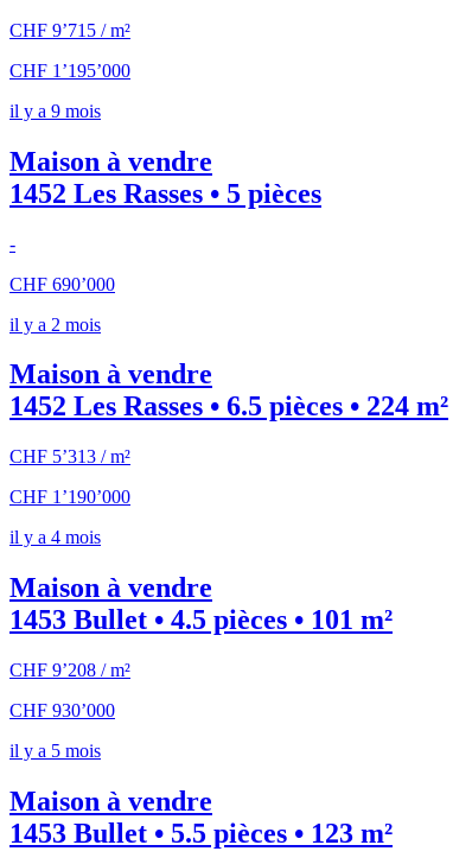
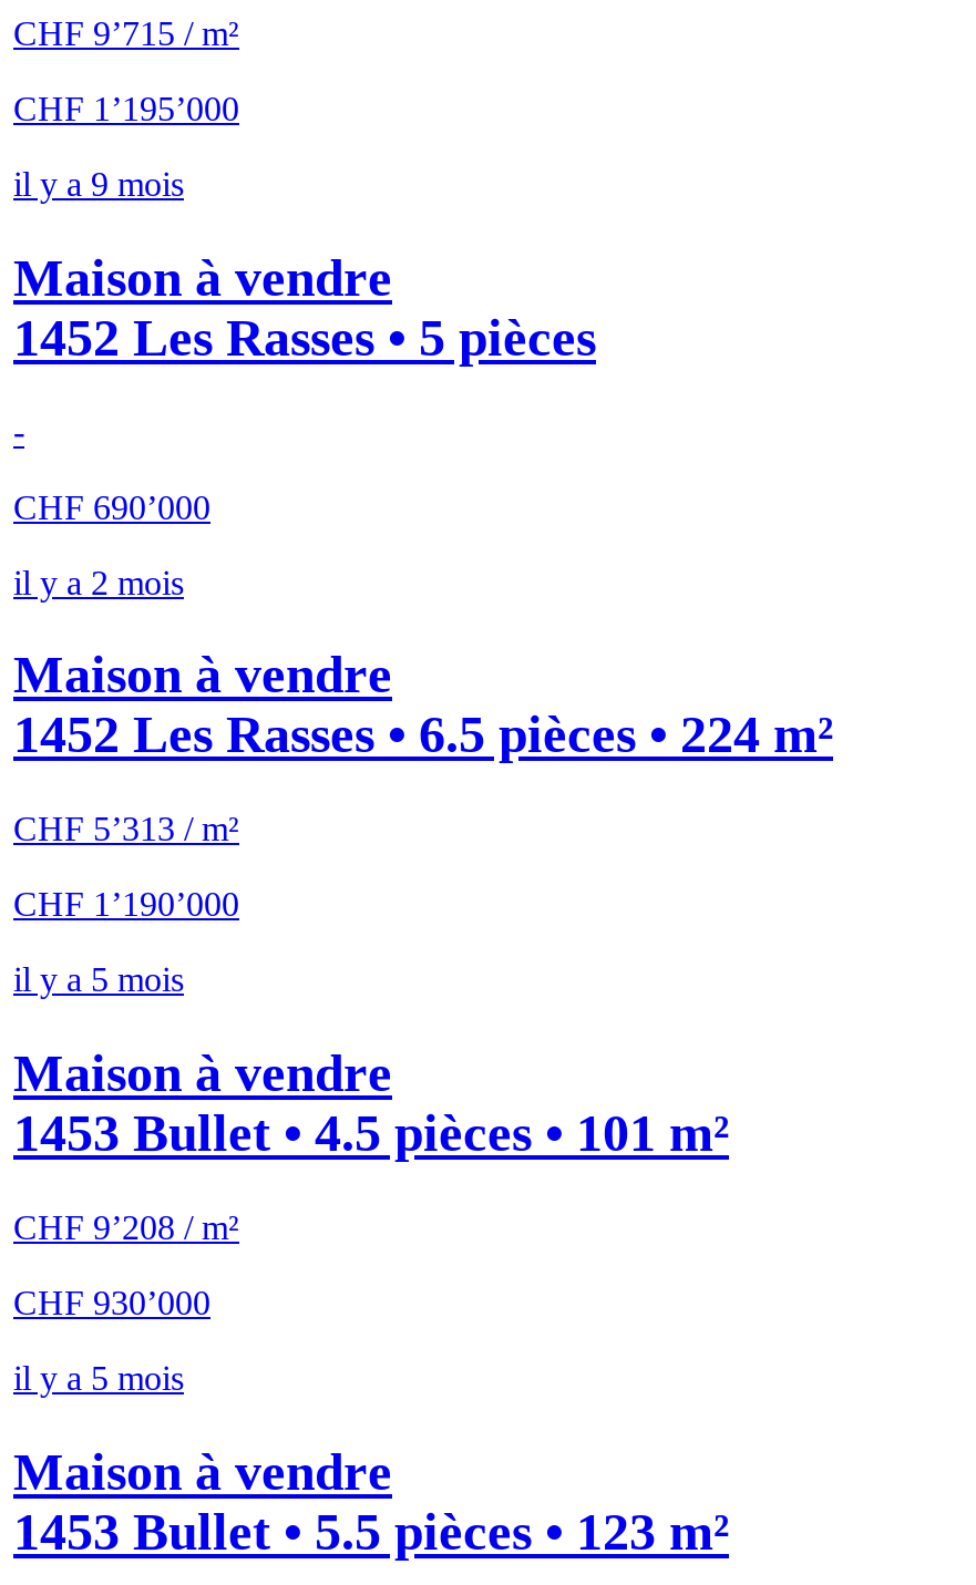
[9,527,101,547] il y a 4 mois -> [13,961,184,999] il y a 5 mois

